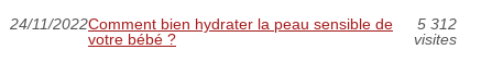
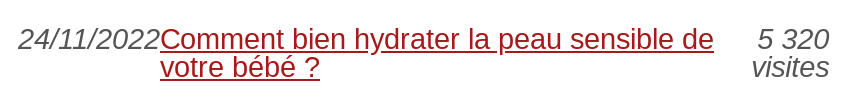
[10,15,456,32] 24/11/2022Comment bien hydrater la peau sensible de 5 312 -> [18,23,829,55] 24/11/2022Comment bien hydrater la peau sensible de 5 320

